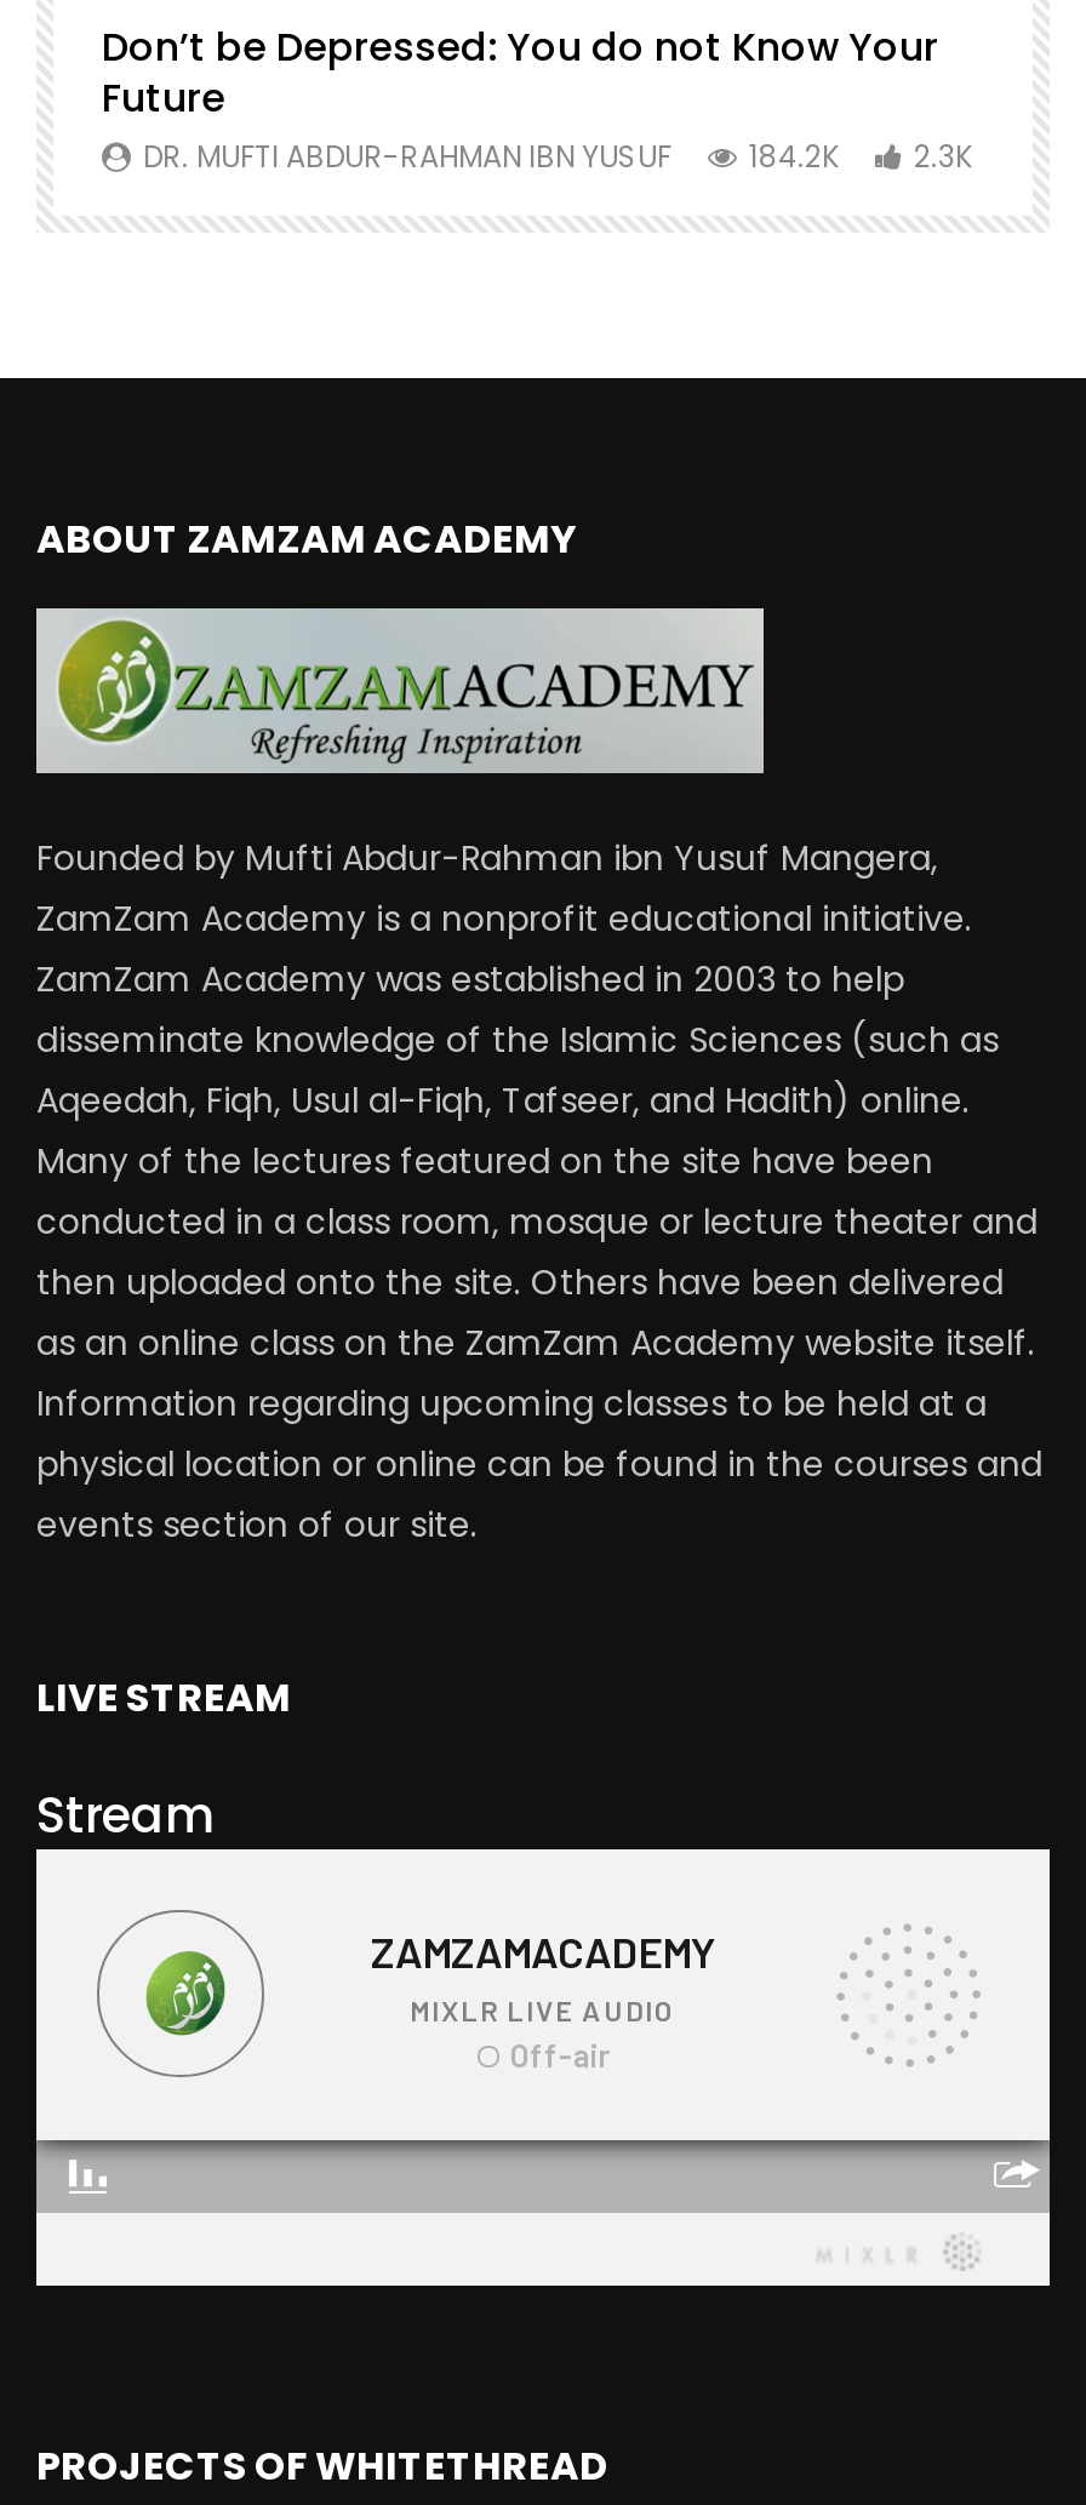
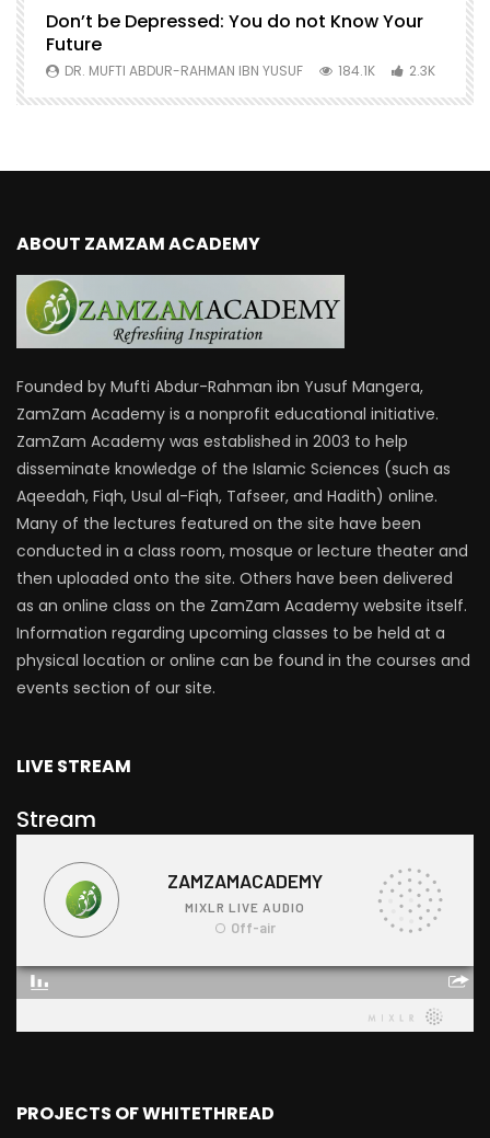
[143,135,972,176] DR. MUFTI ABDUR-RAHMAN IBN YUSUF 184.2K 2.3K -> [65,61,435,80] DR. MUFTI ABDUR-RAHMAN IBN YUSUF 184.1K 2.3K

